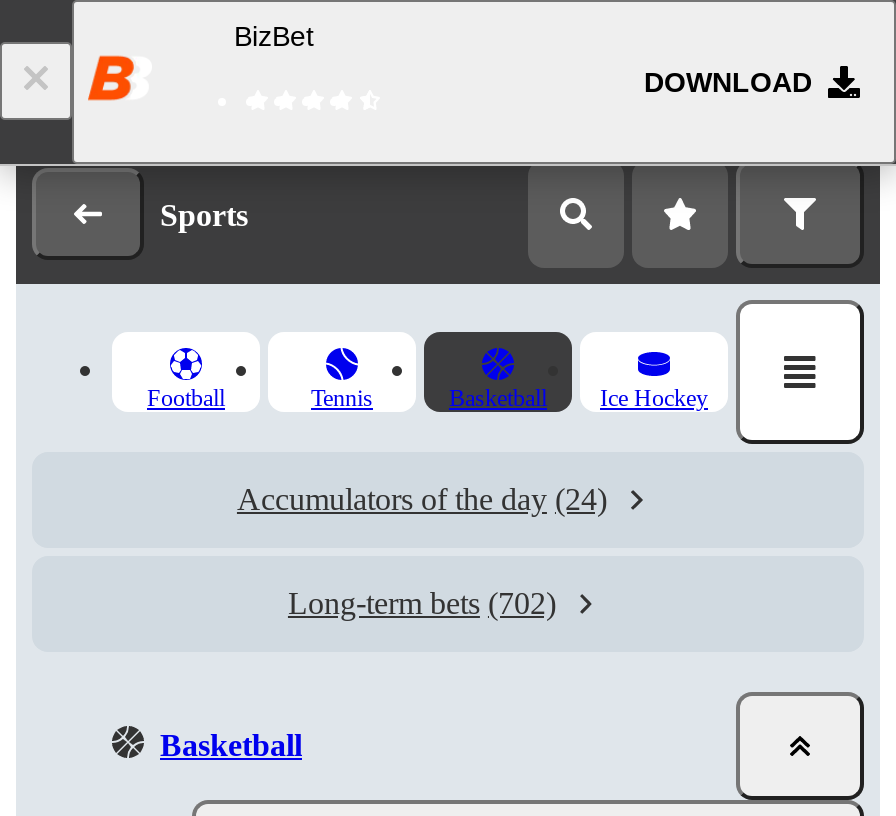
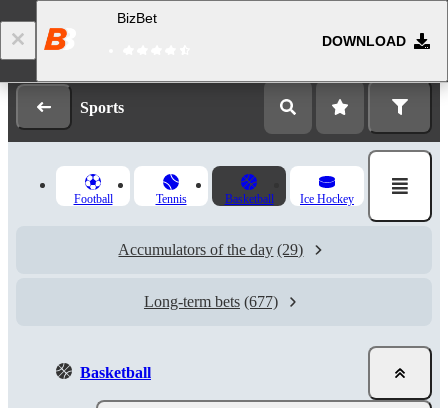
[237,482,607,516] Accumulators of the day (24) -> [118,241,303,258] Accumulators of the day (29)
[288,586,556,620] Long-term bets (702) -> [144,293,278,310] Long-term bets (677)

